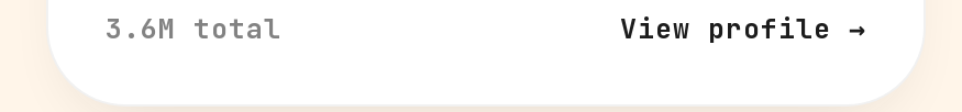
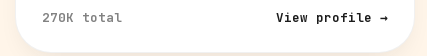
[106,10,281,47] 3.6M total -> [42,9,122,26] 270K total

